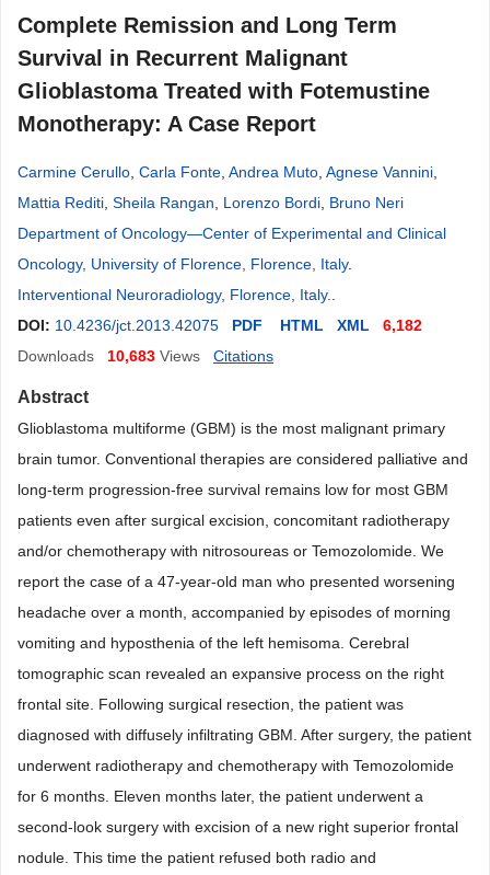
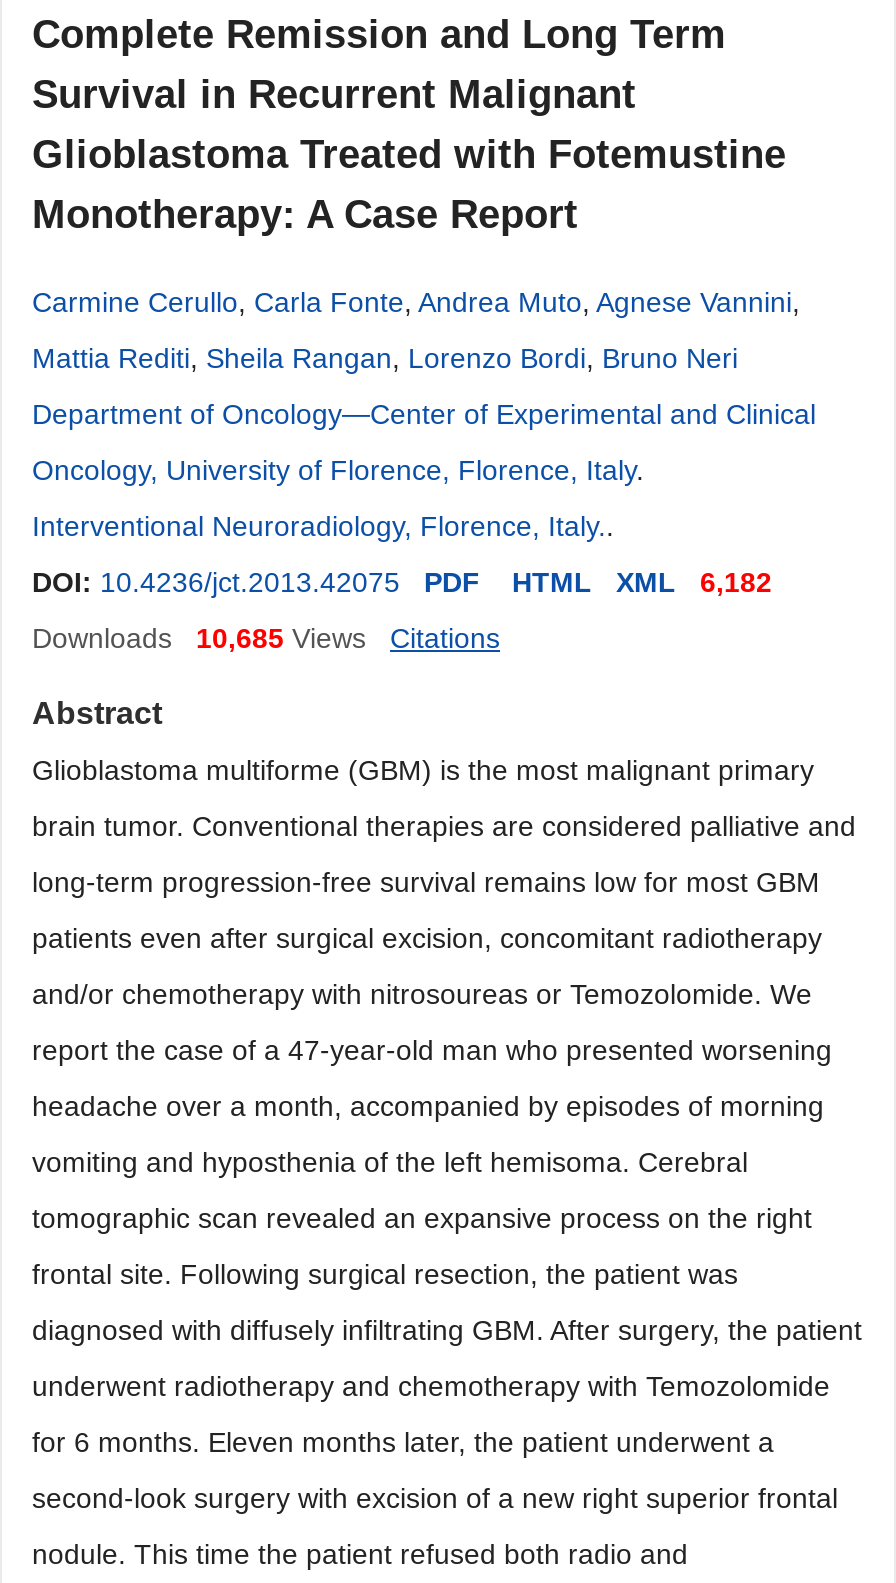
[17,347,200,365] Downloads 10,683 Views -> [32,622,366,654] Downloads 10,685 Views

